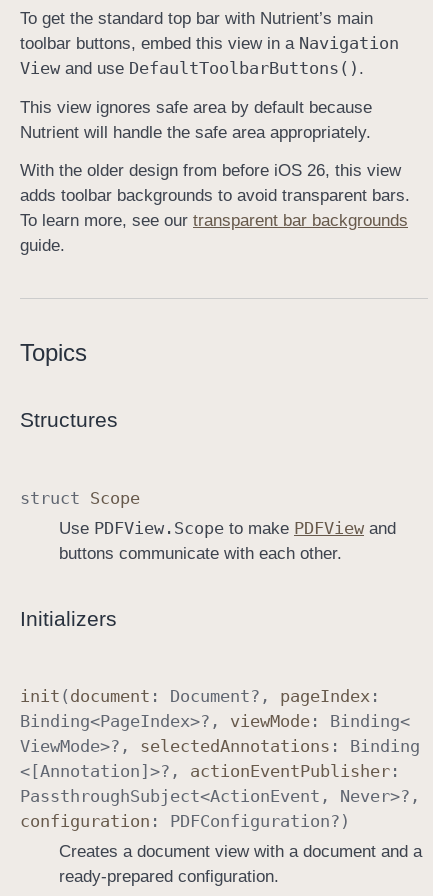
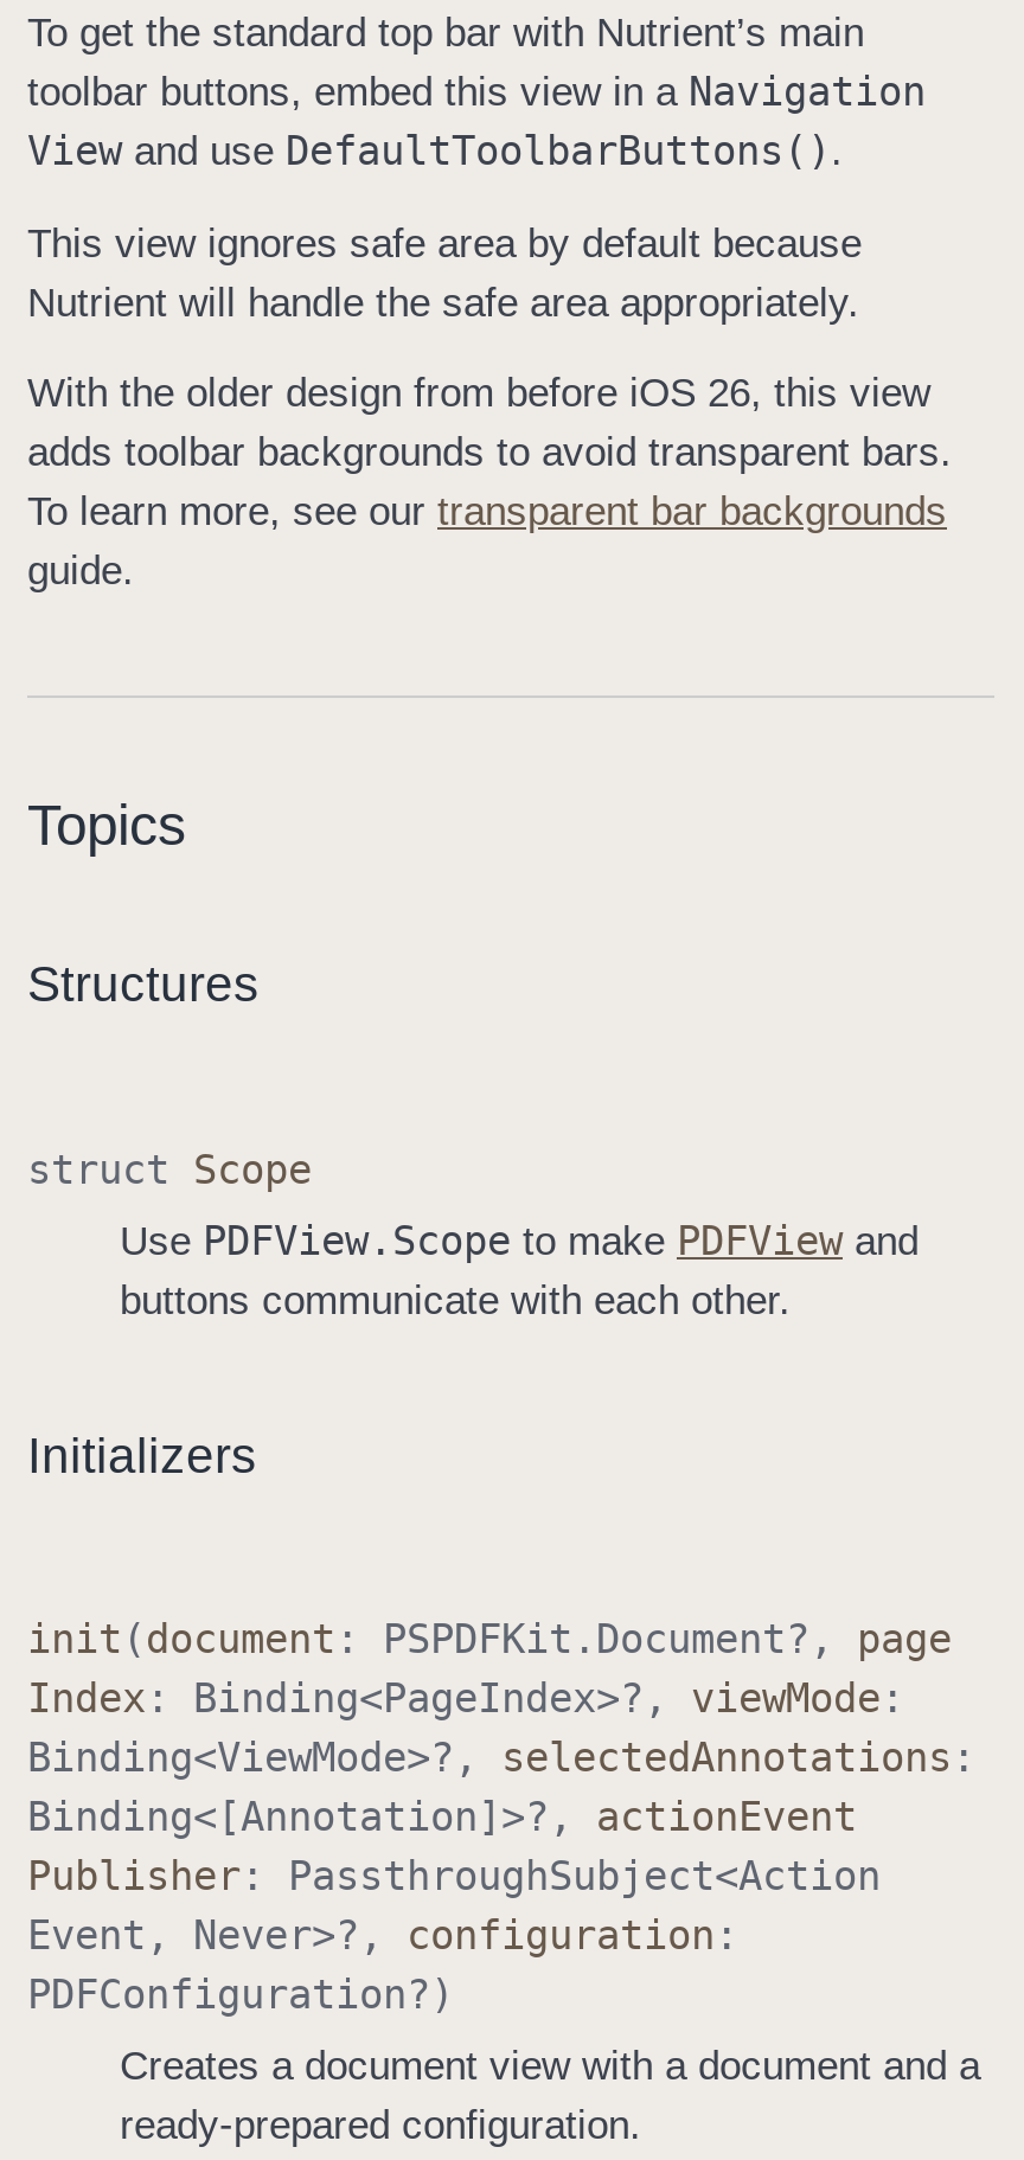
[20,686,420,831] init (document: Document?, pageIndex: | Binding<PageIndex>?, viewMode: Binding< | ViewMode>?, selectedAnnotations: Binding | <[Annotation]>?, actionEventPublisher: | PassthroughSubject<ActionEvent, Never>?, | configuration: PDFConfiguration?) -> [27,1616,975,2019] init (document: PSPDFKit. Document?, page | Index: Binding<PageIndex>?, viewMode: | Binding<ViewMode>?, selectedAnnotations: | Binding<[Annotation]>?, actionEvent | Publisher: PassthroughSubject<Action | Event, Never>?, configuration: | PDFConfiguration?)

